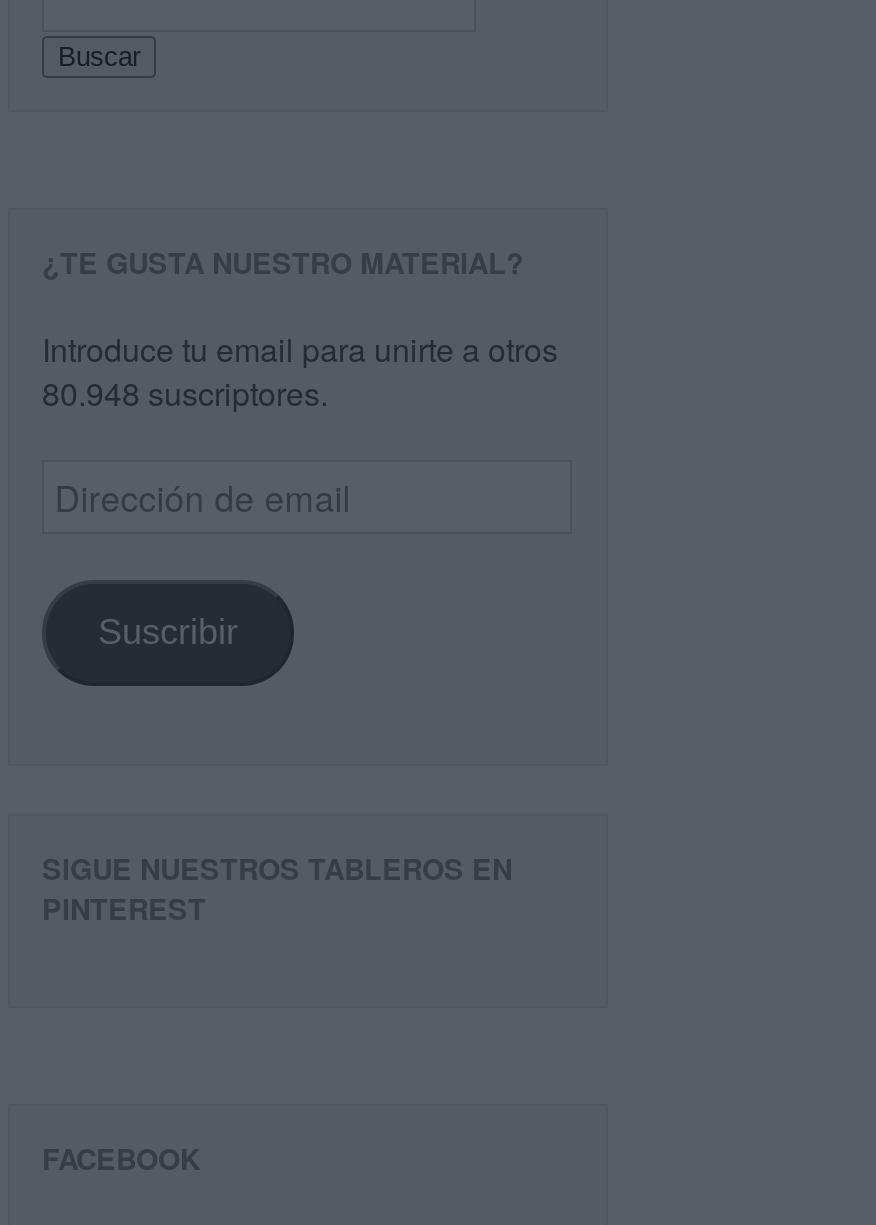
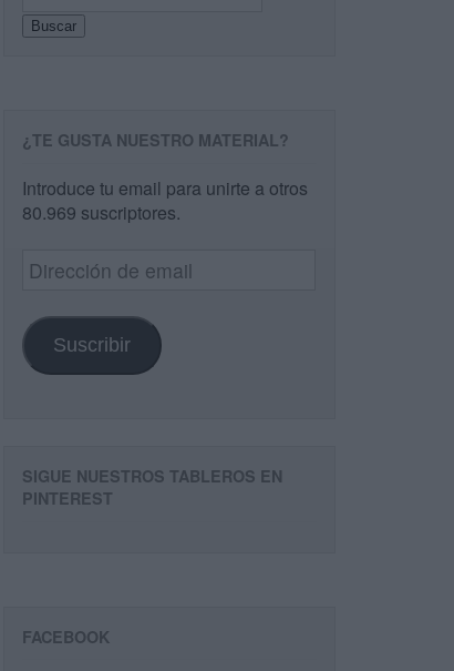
[42,369,328,415] 80.948 suscriptores. -> [22,199,180,225] 80.969 suscriptores.

